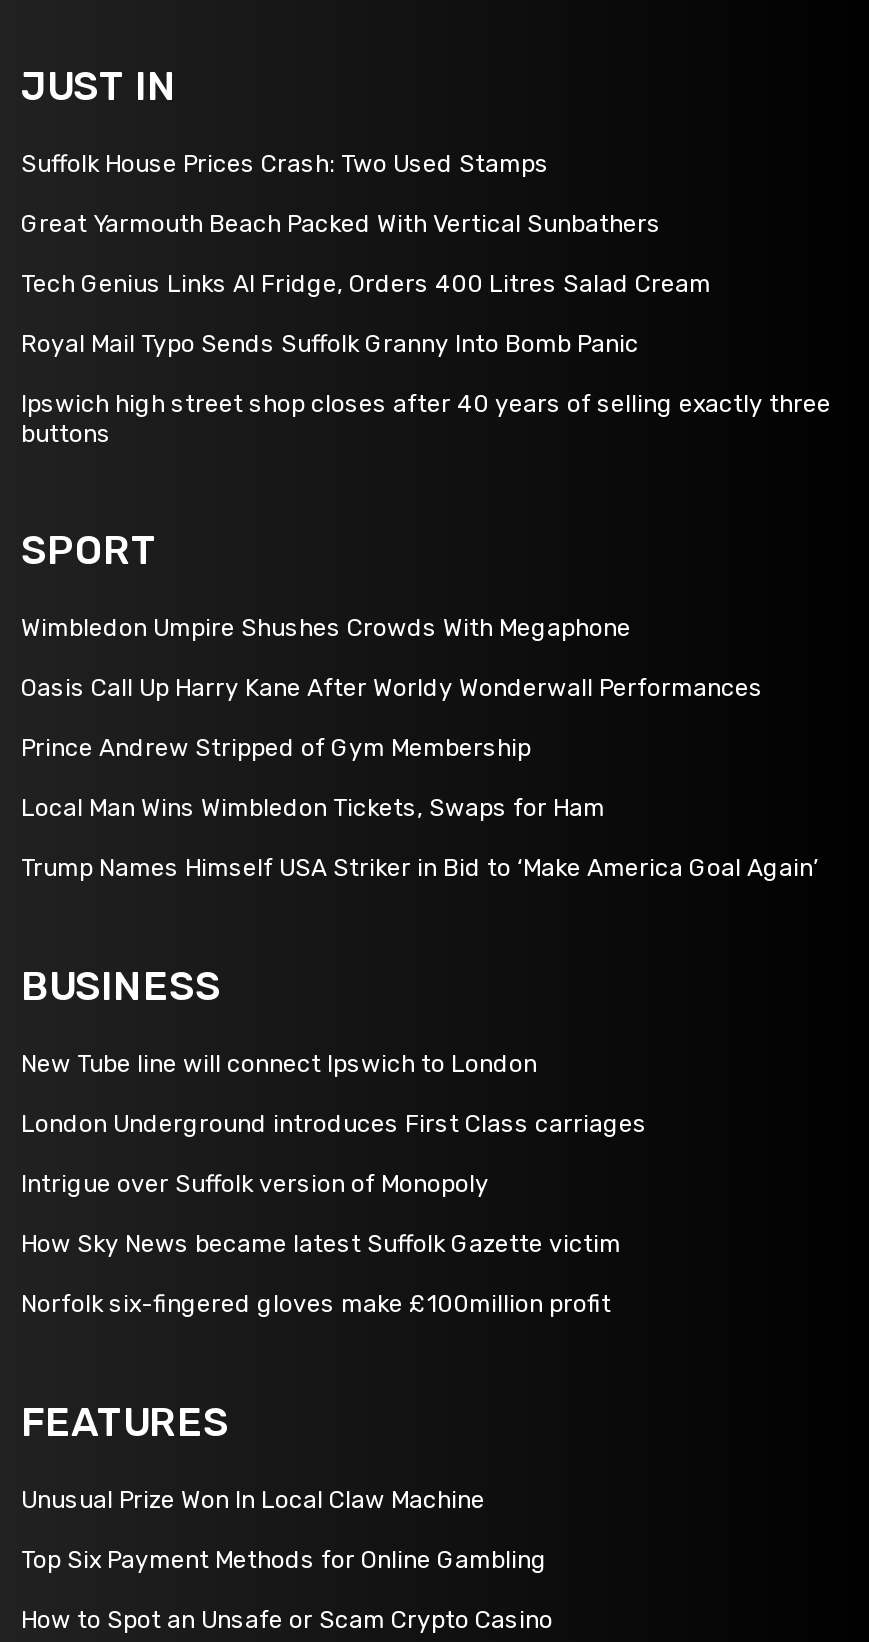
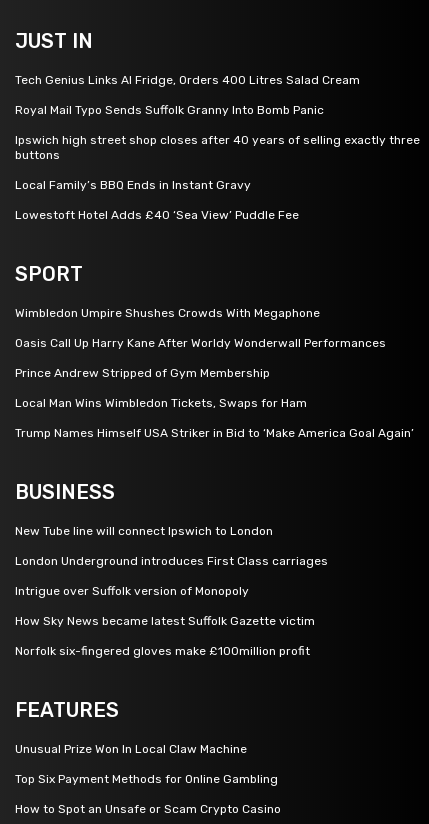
[21,149,661,237] Suffolk House Prices Crash: Two Used Stamps | Great Yarmouth Beach Packed With Vertical Sunbathers -> none
moved [21,269,831,447] -> [15,72,420,161]: Tech Genius Links AI Fridge, Orders 400 Litres Salad Cream | Royal Mail Typo Sends Suffolk Granny Into Bomb Panic | Ipswich high street shop closes after 40 years of selling exactly three | buttons
none -> [15,177,299,221] Local Family’s BBQ Ends in Instant Gravy | Lowestoft Hotel Adds £40 ‘Sea View’ Puddle Fee

